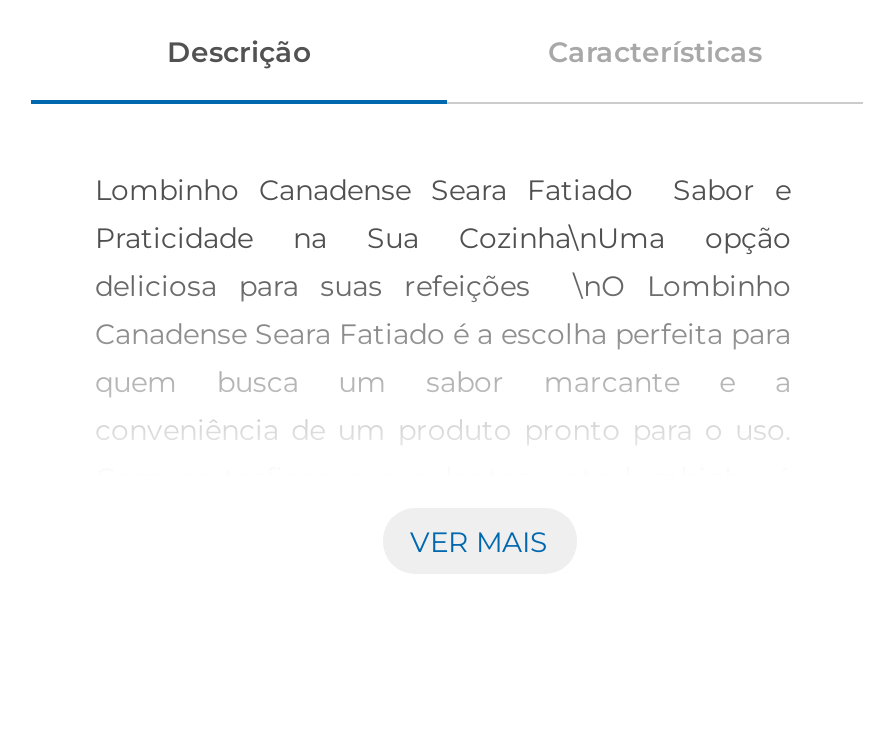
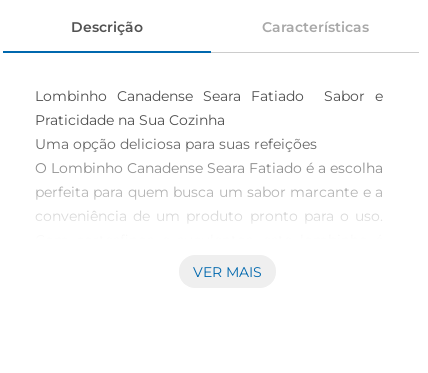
[95,220,799,400] Praticidade na Sua Cozinha\nUma opção | deliciosa para suas refeições \nO Lombinho | Canadense Seara Fatiado é a escolha perfeita para | quem busca um sabor marcante e a -> [35,111,387,201] Praticidade na Sua Cozinha | Uma opção deliciosa para suas refeições | O Lombinho Canadense Seara Fatiado é a escolha | perfeita para quem busca um sabor marcante e a

